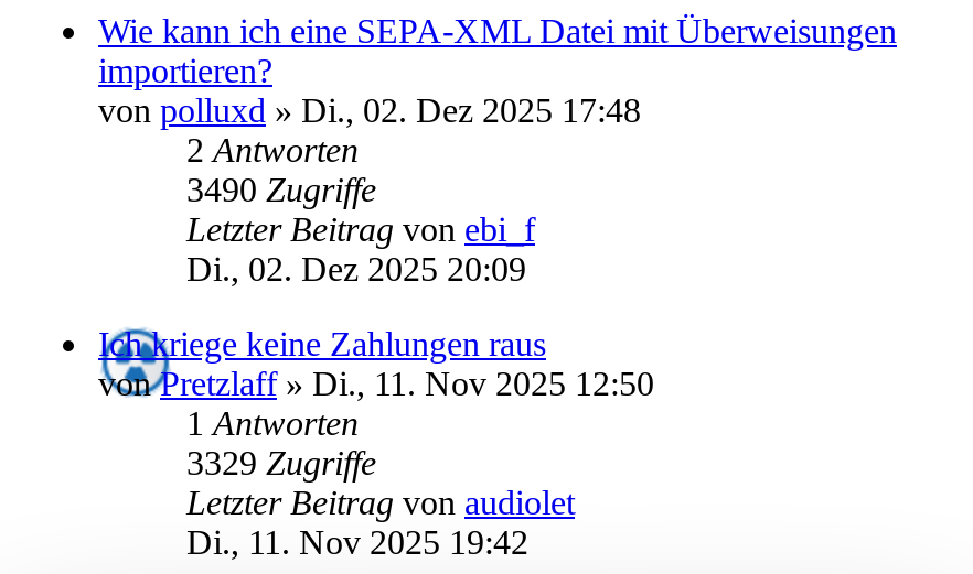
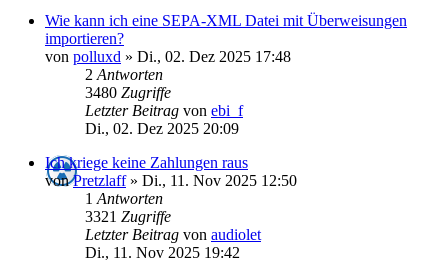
[186,171,376,208] 3490 Zugriffe -> [85,84,171,101] 3480 Zugriffe
[186,444,376,481] 3329 Zugriffe -> [85,208,171,225] 3321 Zugriffe

